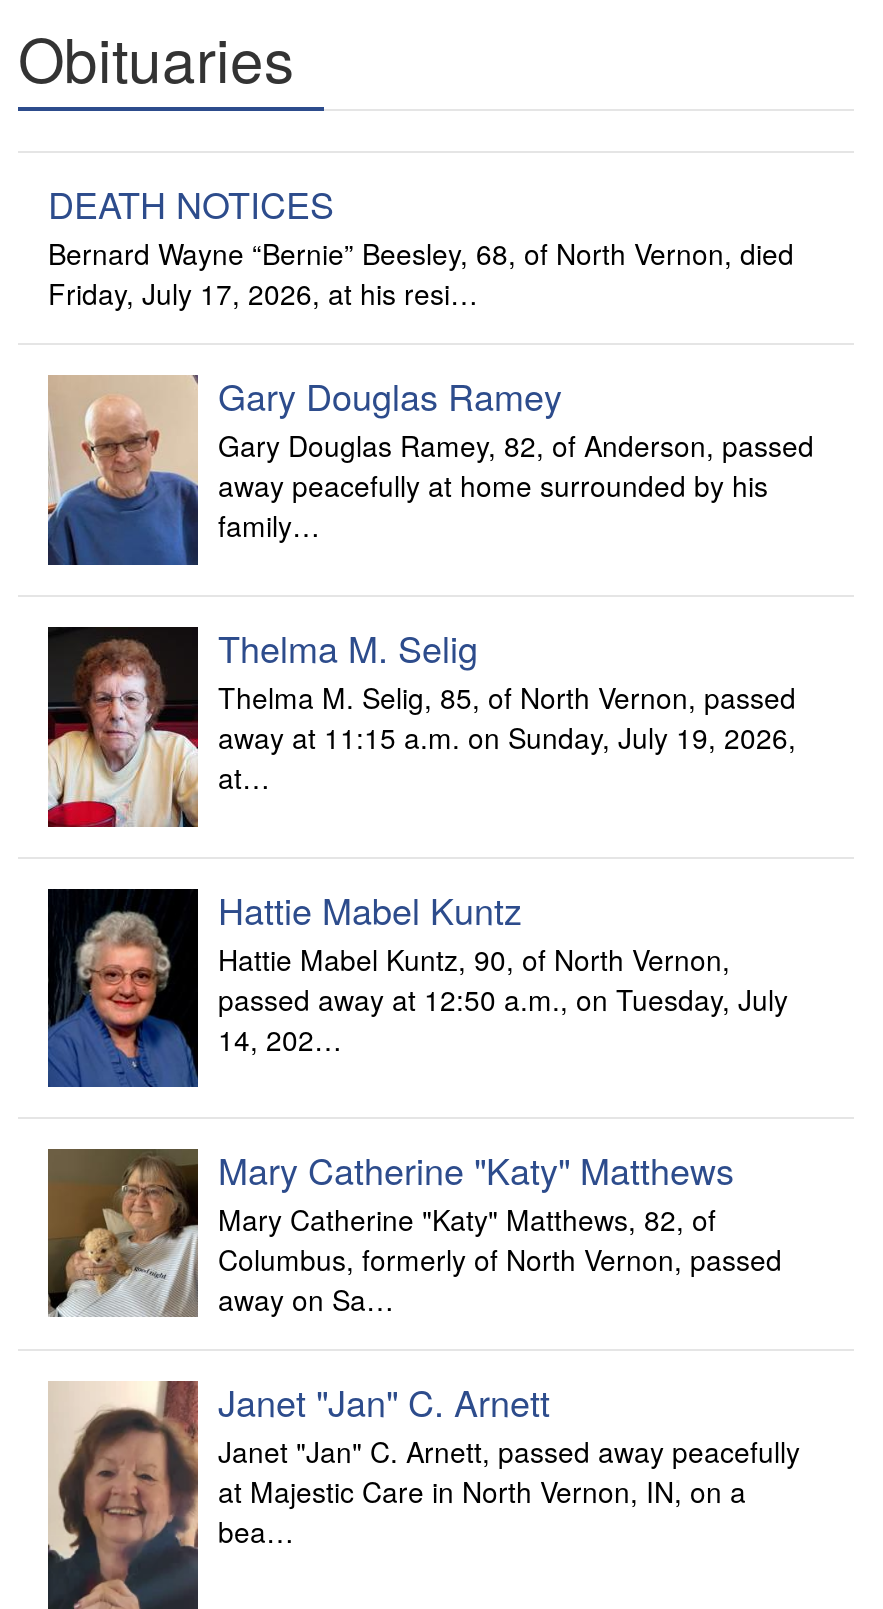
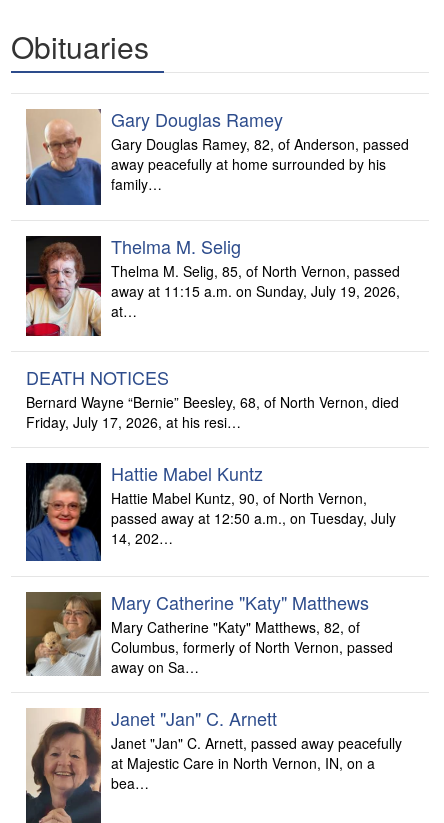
moved [48,176,794,312] -> [26,364,399,432]: DEATH NOTICES | Bernard Wayne “Bernie” Beesley, 68, of North Vernon, died | Friday, July 17, 2026, at his resi…
moved [44,368,814,797] -> [24,106,409,321]: [image] | Gary Douglas Ramey | Gary Douglas Ramey, 82, of Anderson, passed | ... | away at 11:15 a.m. on Sunday, July 19, 2026, | at…

